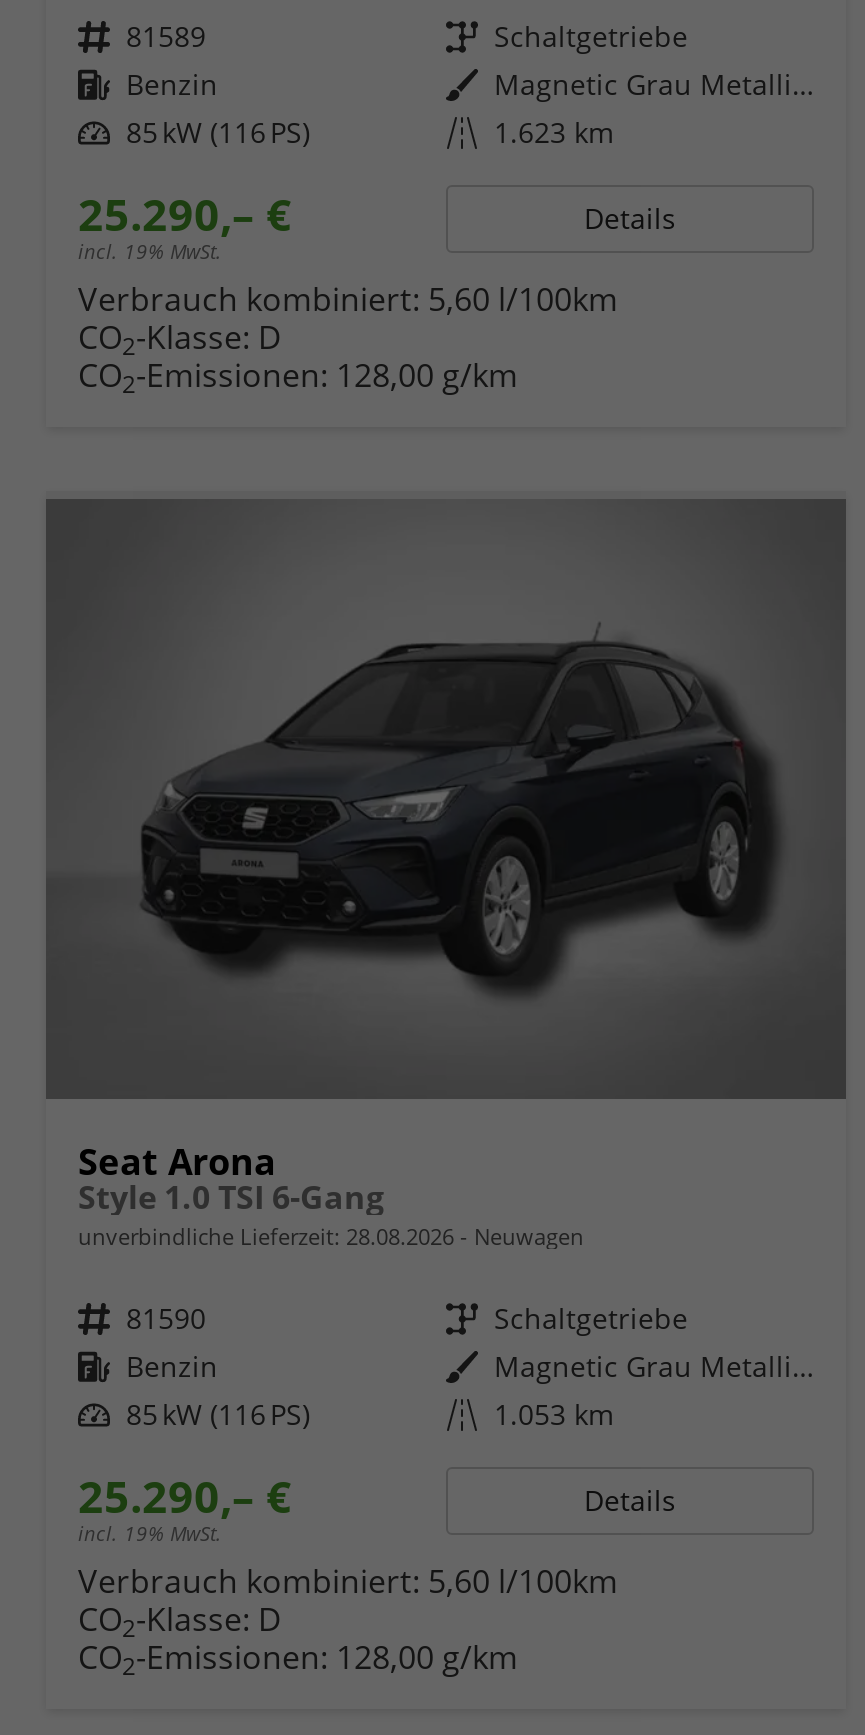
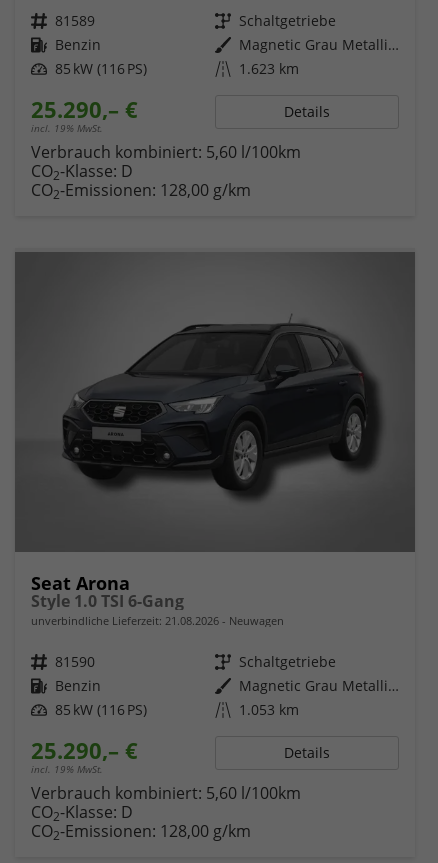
[78,1220,584,1250] unverbindliche Lieferzeit: 28.08.2026 Neuwagen -> [31,613,284,628] unverbindliche Lieferzeit: 21.08.2026 Neuwagen

